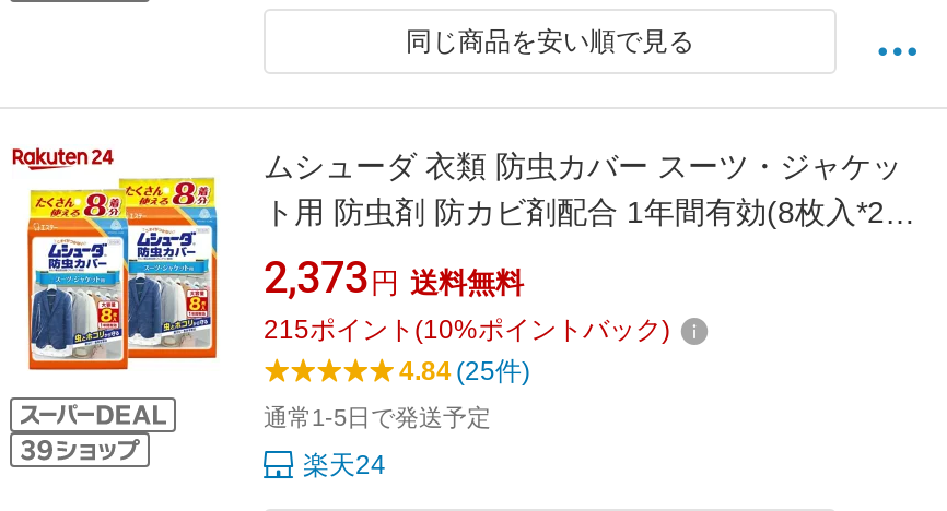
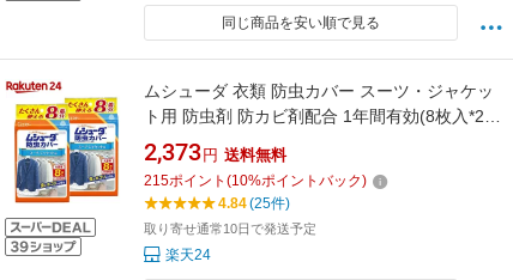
[264,405,491,431] 通常1-5日で発送予定 -> [144,222,316,236] 取り寄せ通常10日で発送予定

